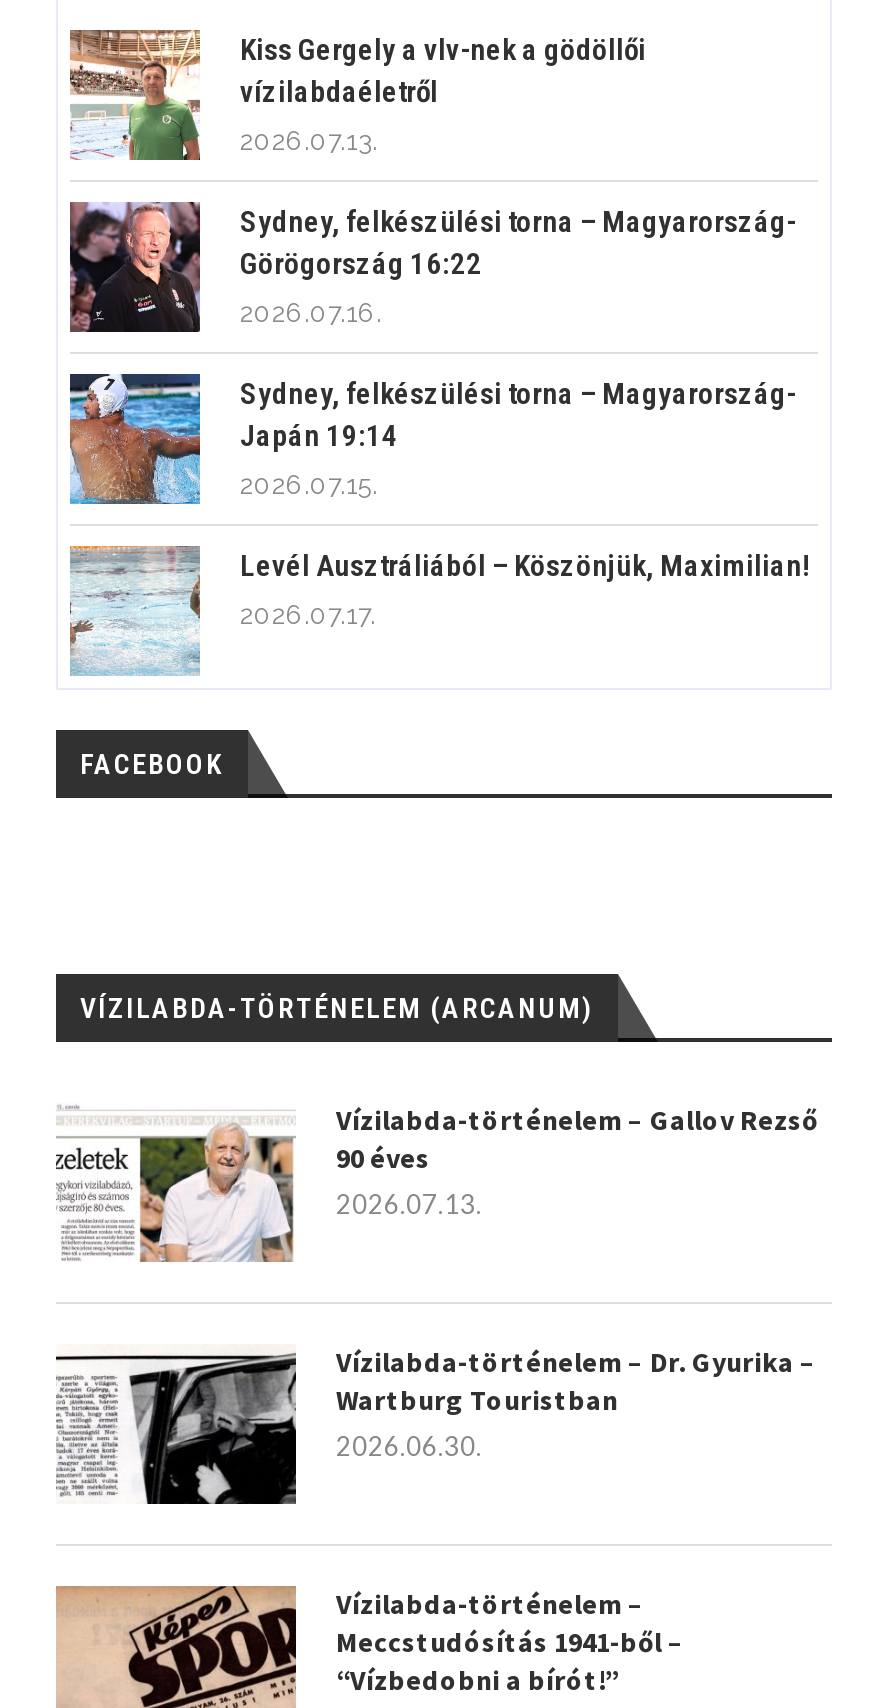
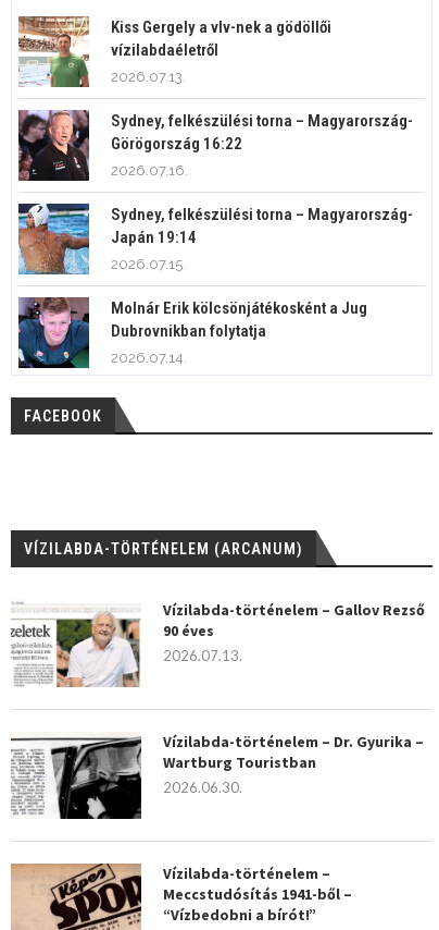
[68,544,810,676] [image] | Levél Ausztráliából – Köszönjük, Maximilian! | 2026.07.17. -> [17,296,367,369] [image] | Molnár Erik kölcsönjátékosként a Jug | Dubrovnikban folytatja | 2026.07.14.

